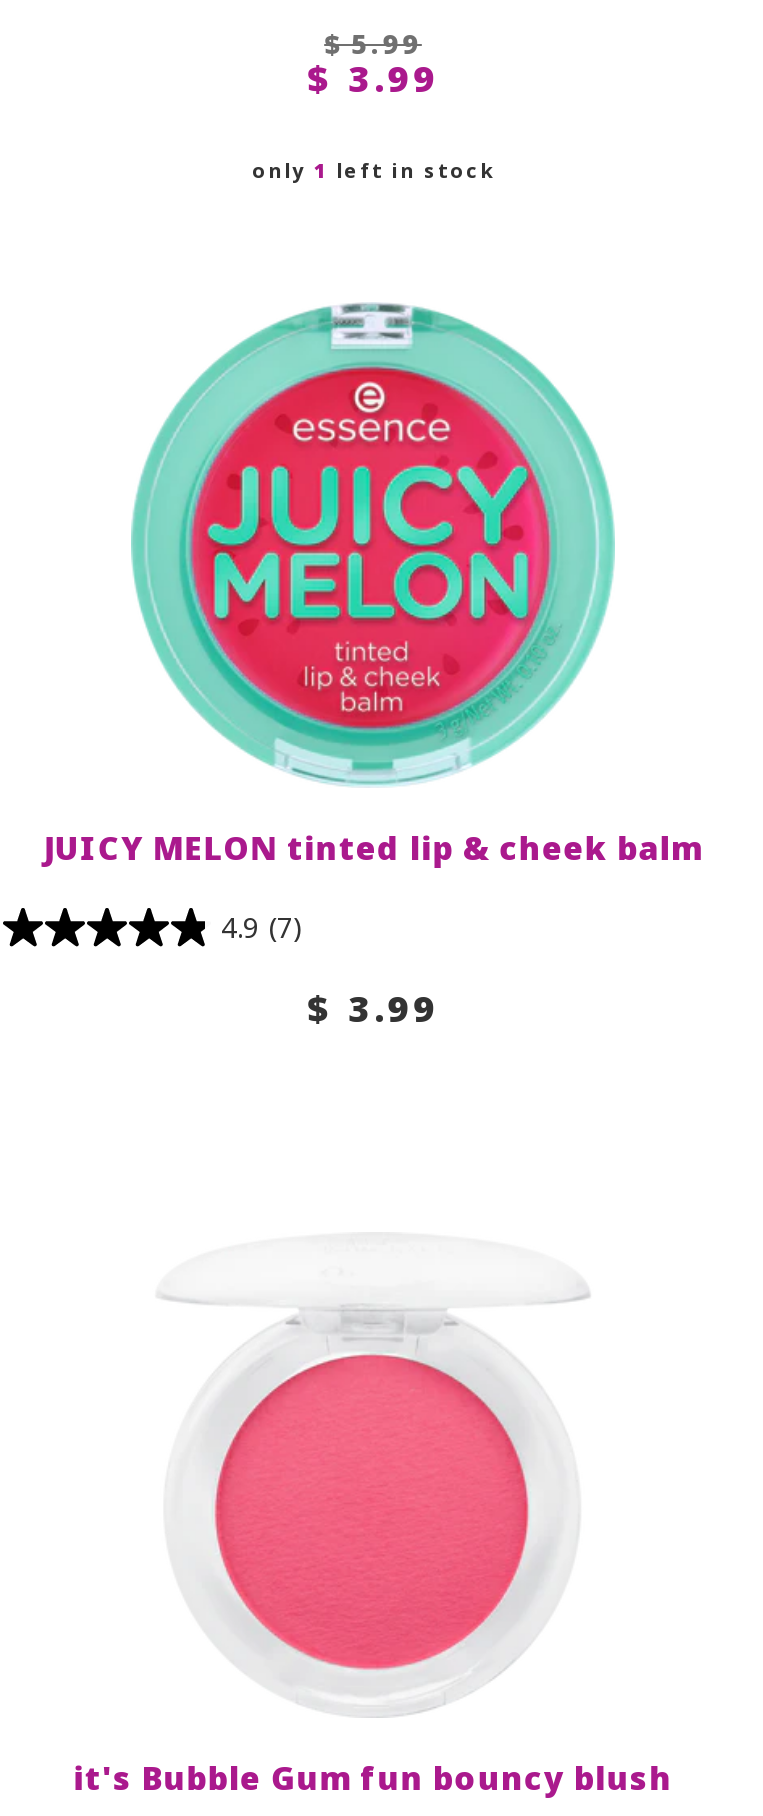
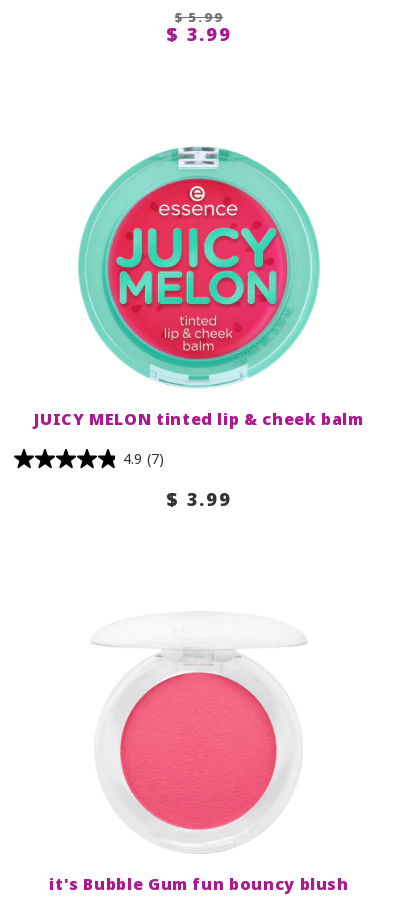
[252,156,494,184] only 1 left in stock -> none

